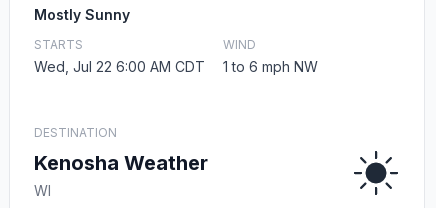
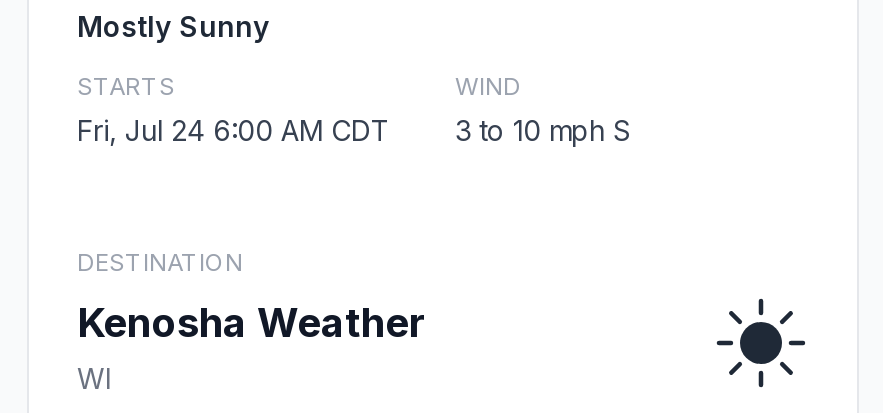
[34,58,205,75] Wed, Jul 22 6:00 AM CDT -> [77,113,391,147] Fri, Jul 24 6:00 AM CDT
[223,58,318,75] 1 to 6 mph NW -> [455,113,631,147] 3 to 10 mph S

